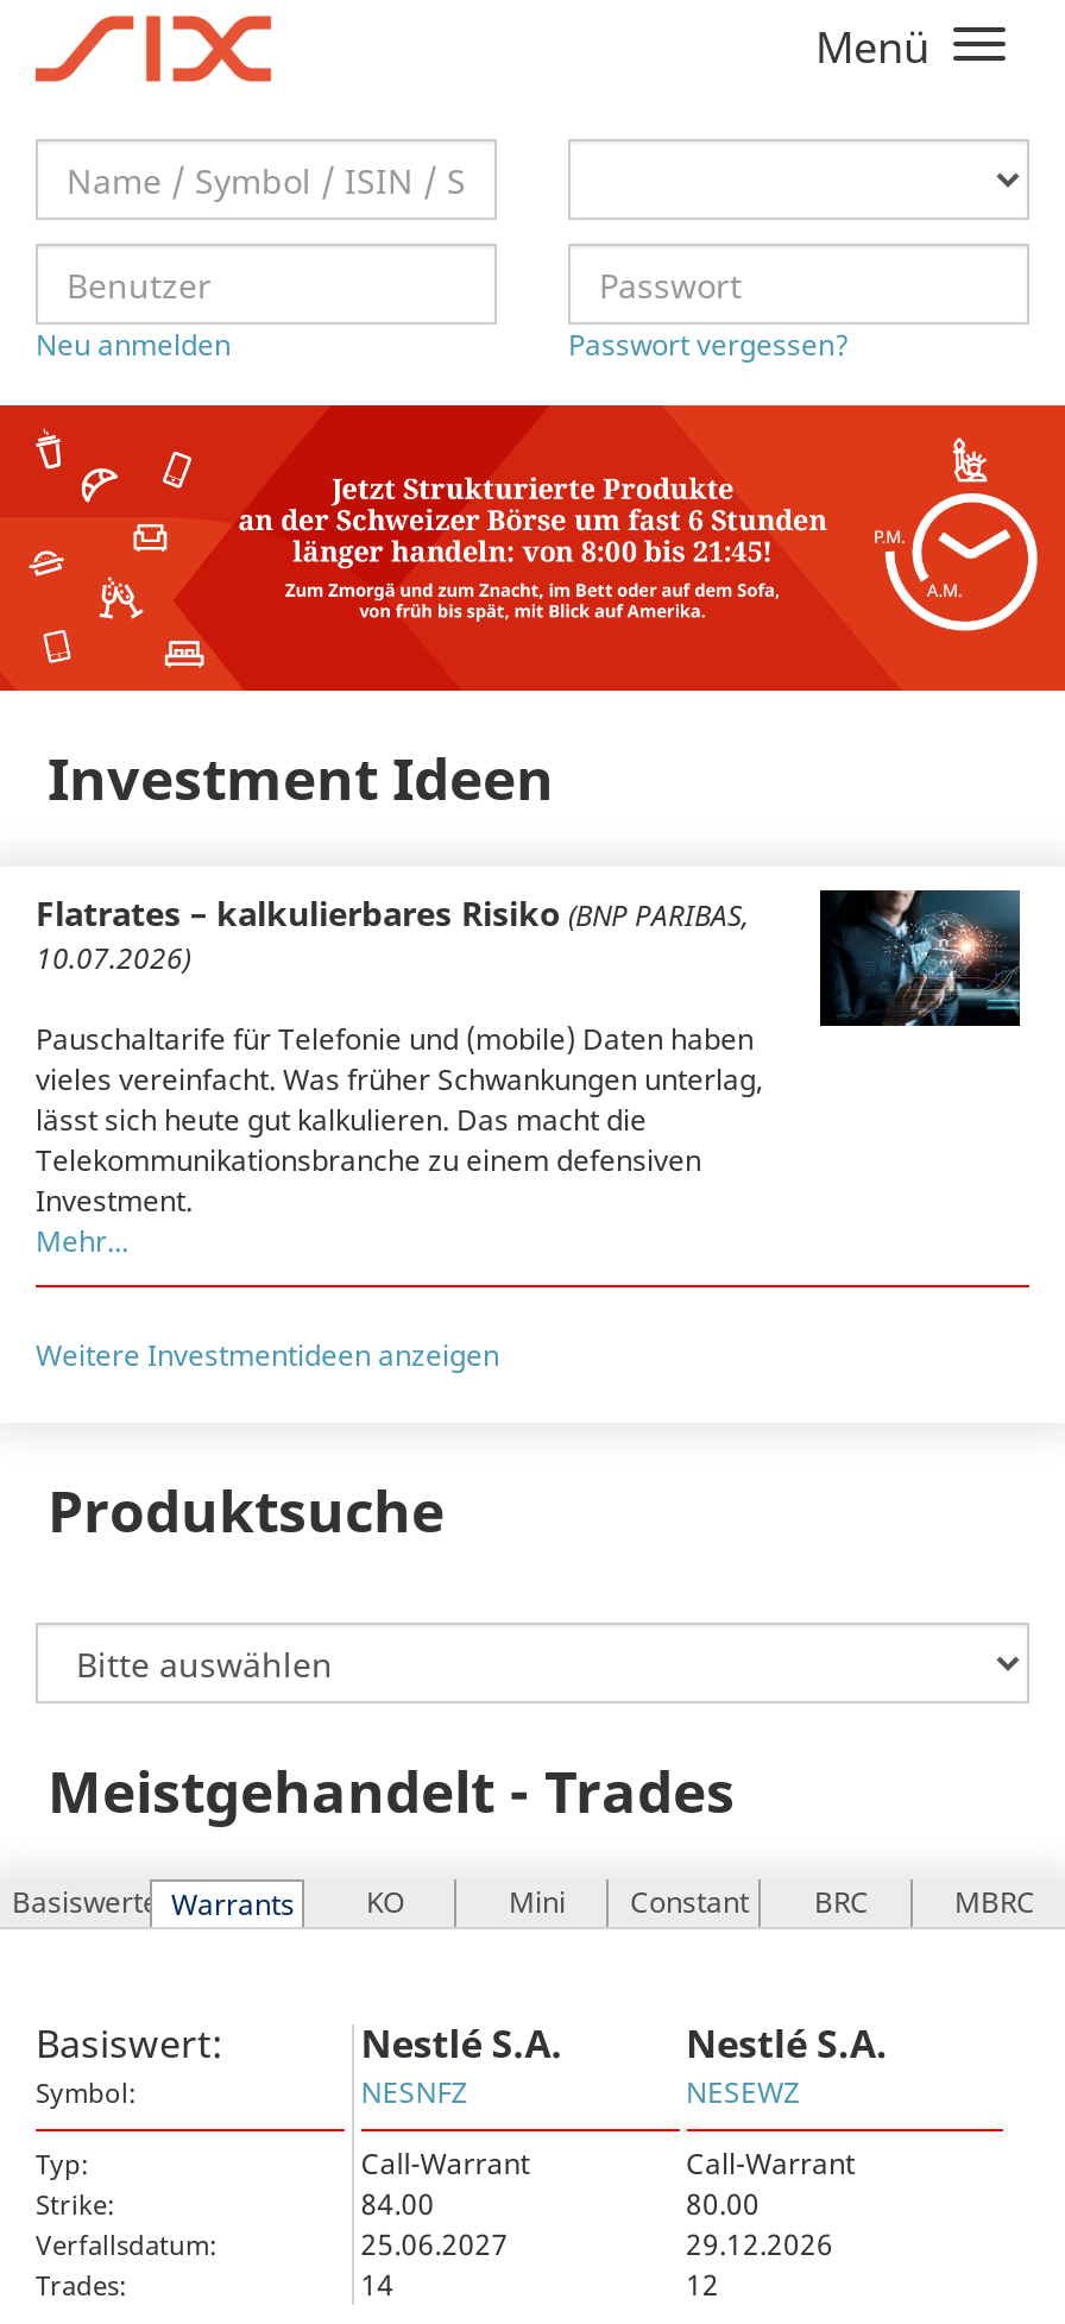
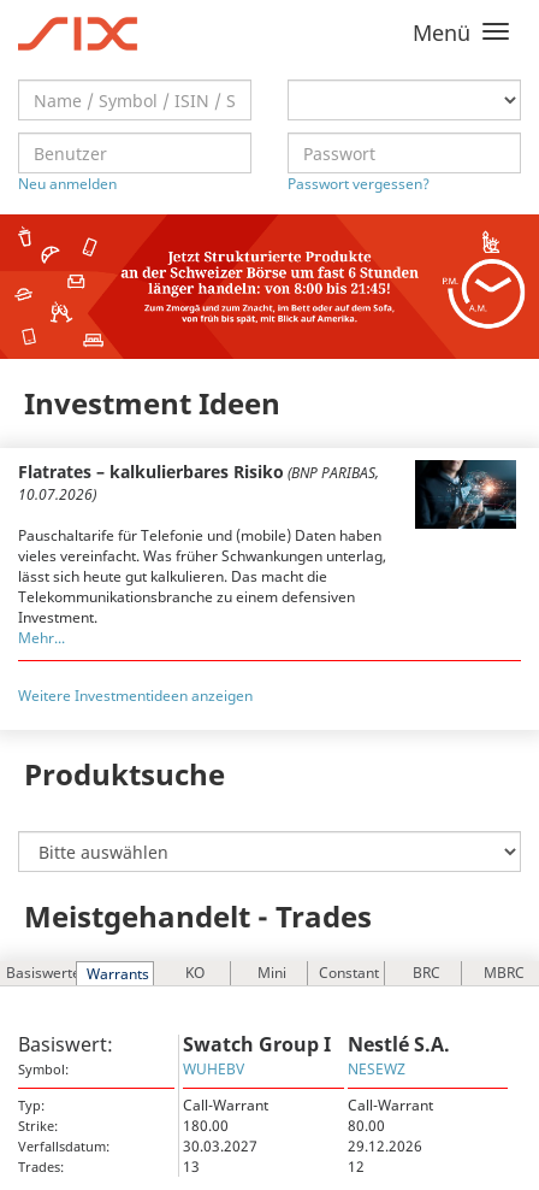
[361,2018,563,2113] Nestlé S.A. | NESNFZ -> [183,1031,331,1079] Swatch Group I | WUHEBV
[361,2184,435,2224] 84.00 -> [183,1115,228,1136] 180.00
[361,2224,508,2265] 25.06.2027 -> [183,1136,257,1156] 30.03.2027
[361,2265,394,2305] 14 -> [183,1156,199,1177] 13

